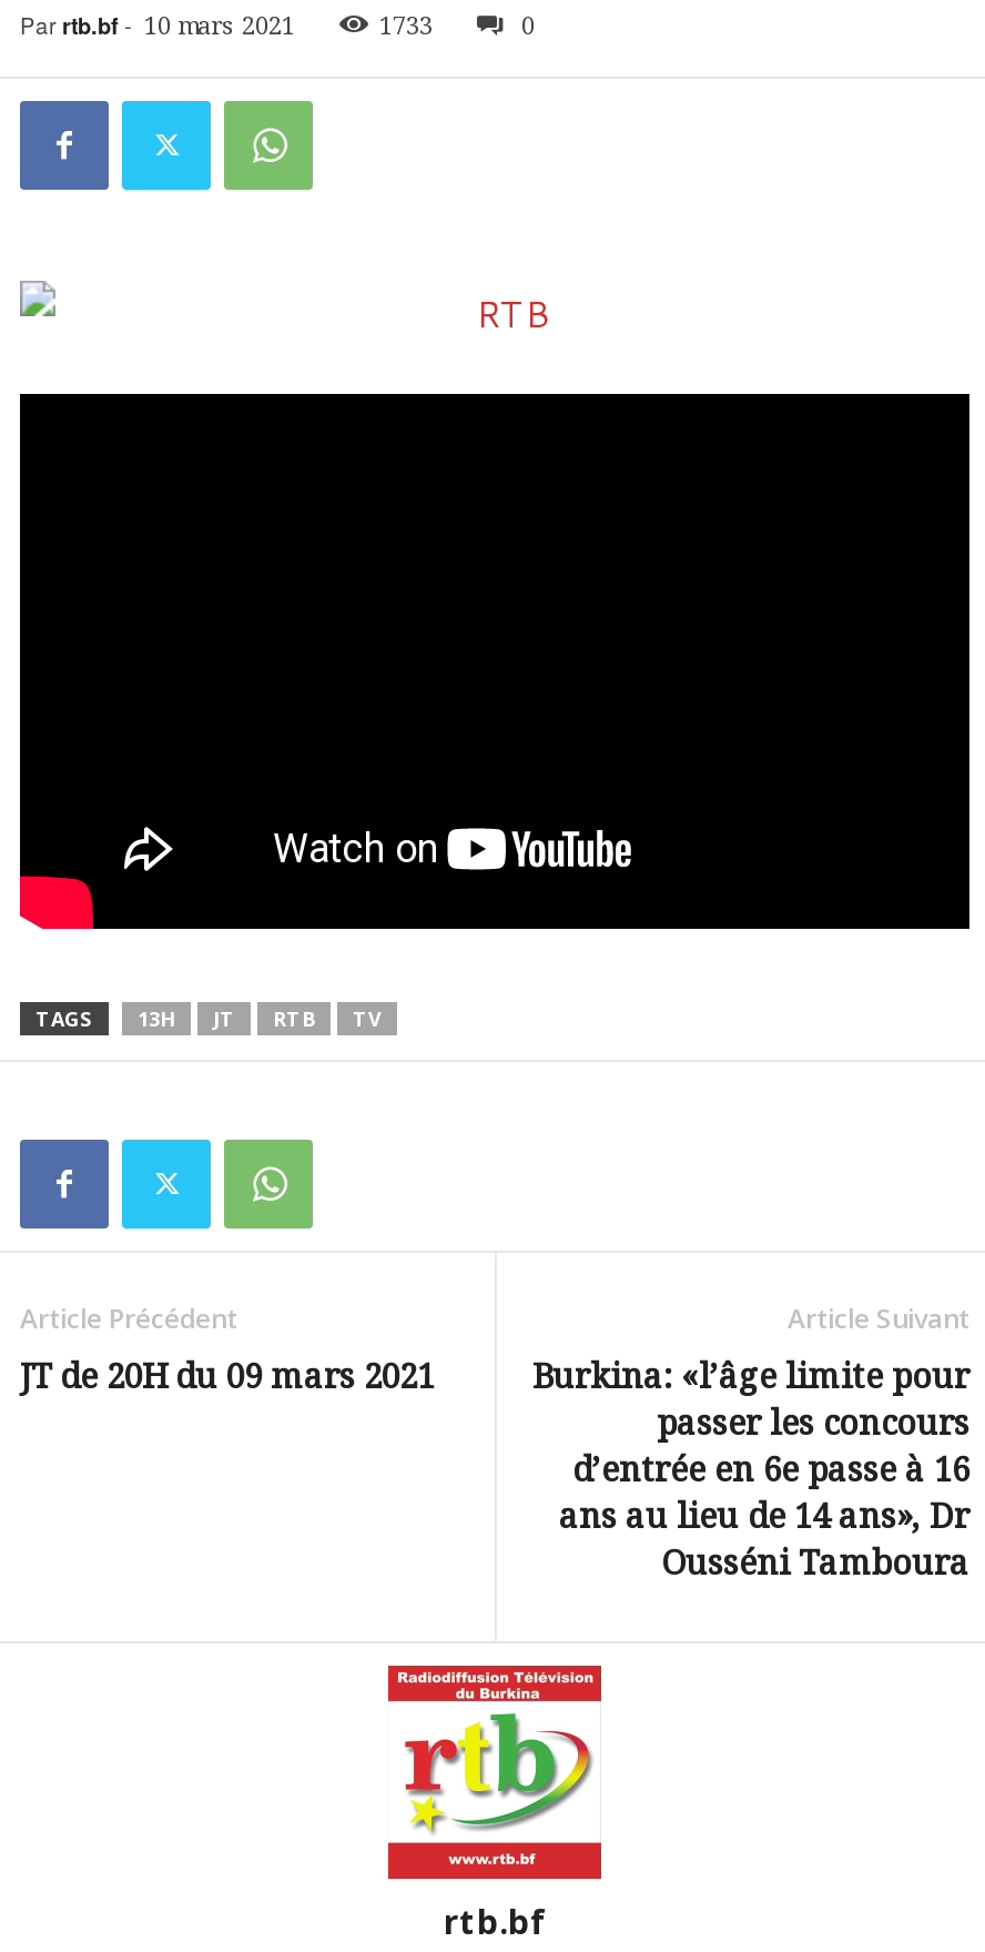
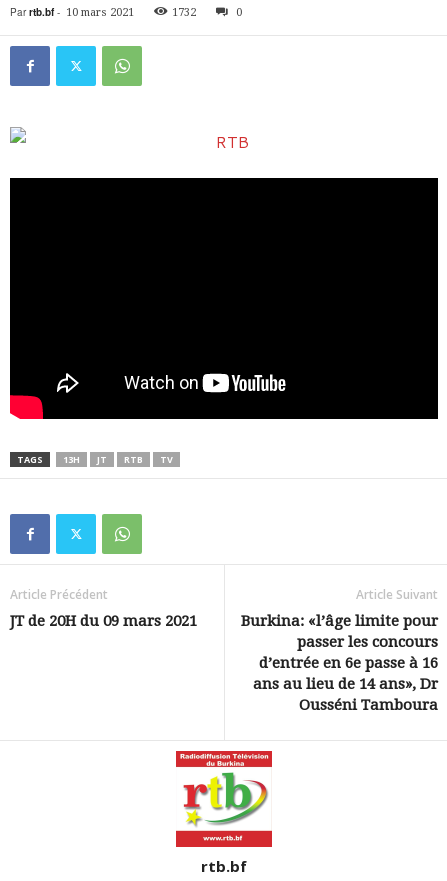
[379,12,433,41] 1733 -> [172,6,196,19] 1732

